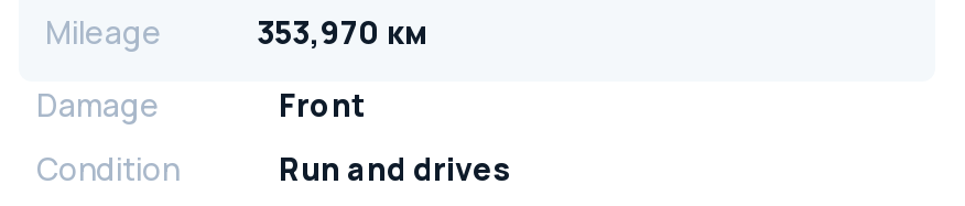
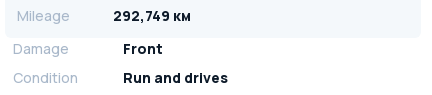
[257,11,426,53] 353,970 км -> [113,6,191,25] 292,749 км

